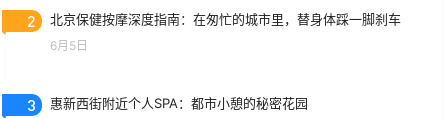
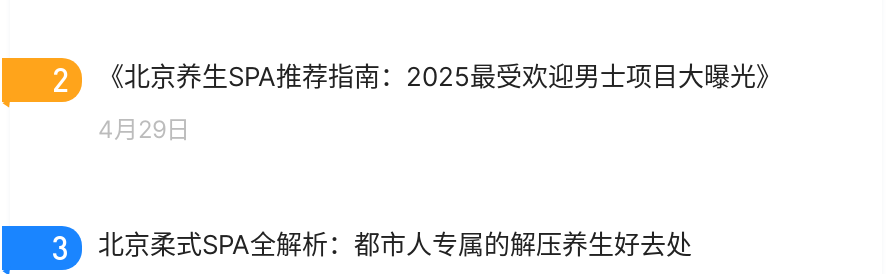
[50,11,401,27] 北京保健按摩深度指南：在匆忙的城市里，替身体踩一脚刹车 -> [98,60,782,92] 《北京养生SPA推荐指南：2025最受欢迎男士项目大曝光》
[50,38,88,53] 6月5日 -> [98,114,190,144] 4月29日
[50,95,308,111] 惠新西街附近个人SPA：都市小憩的秘密花园 -> [98,228,692,260] 北京柔式SPA全解析：都市人专属的解压养生好去处

